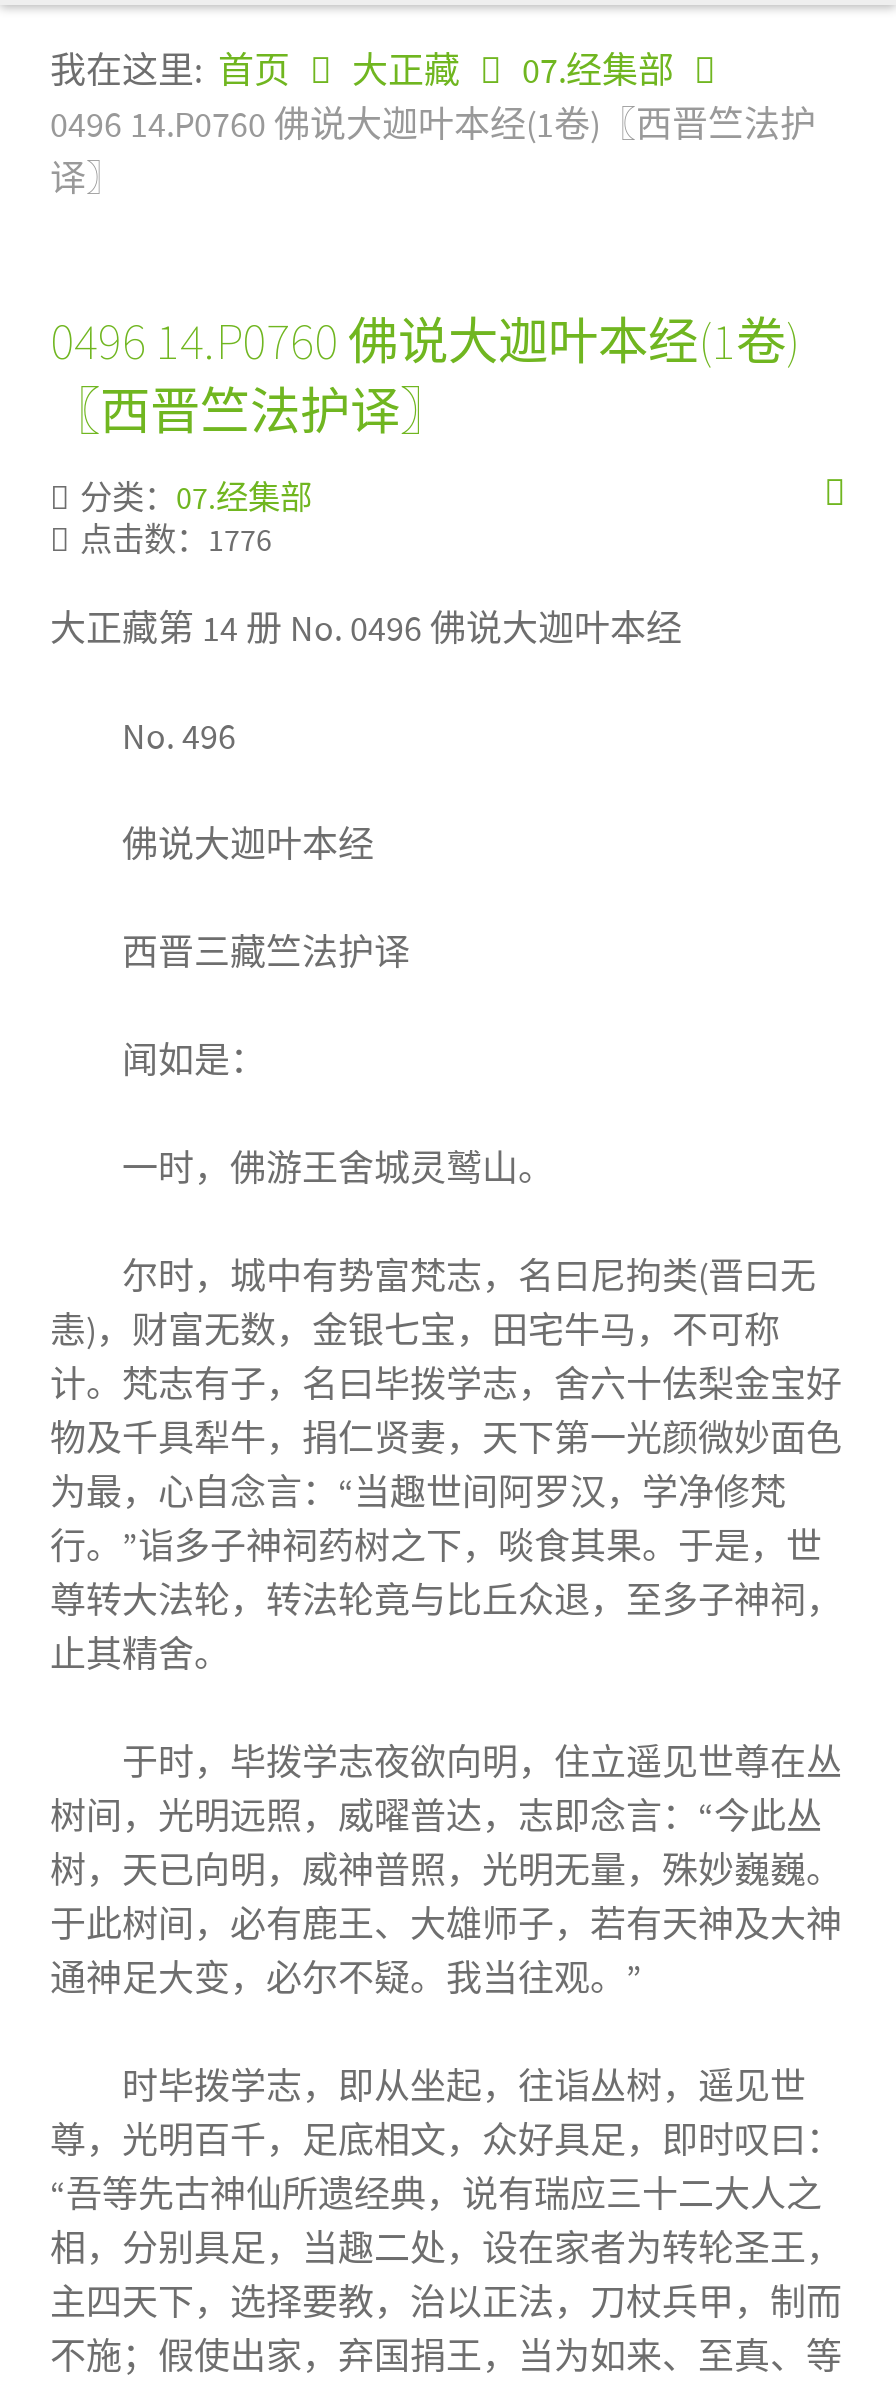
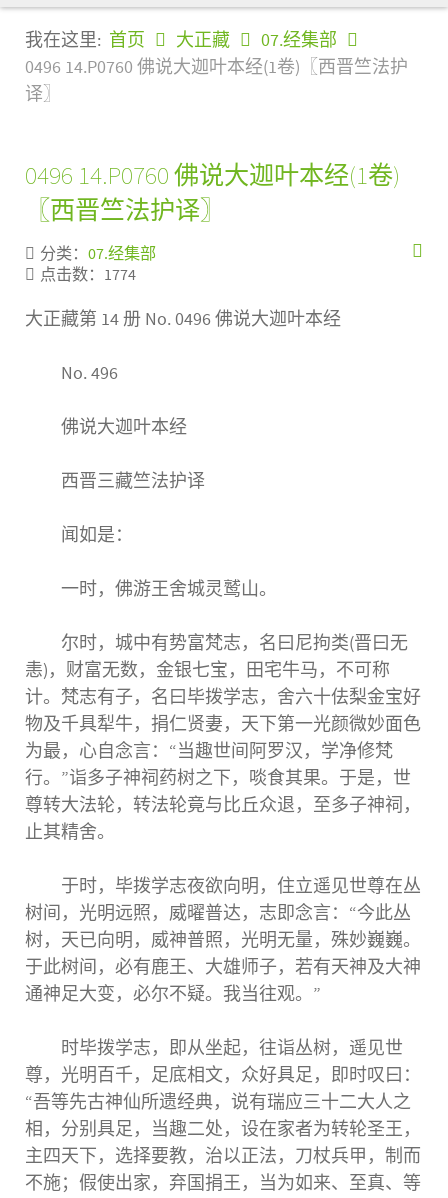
[80,521,272,563] 点击数：1776 -> [40,265,136,286] 点击数：1774

